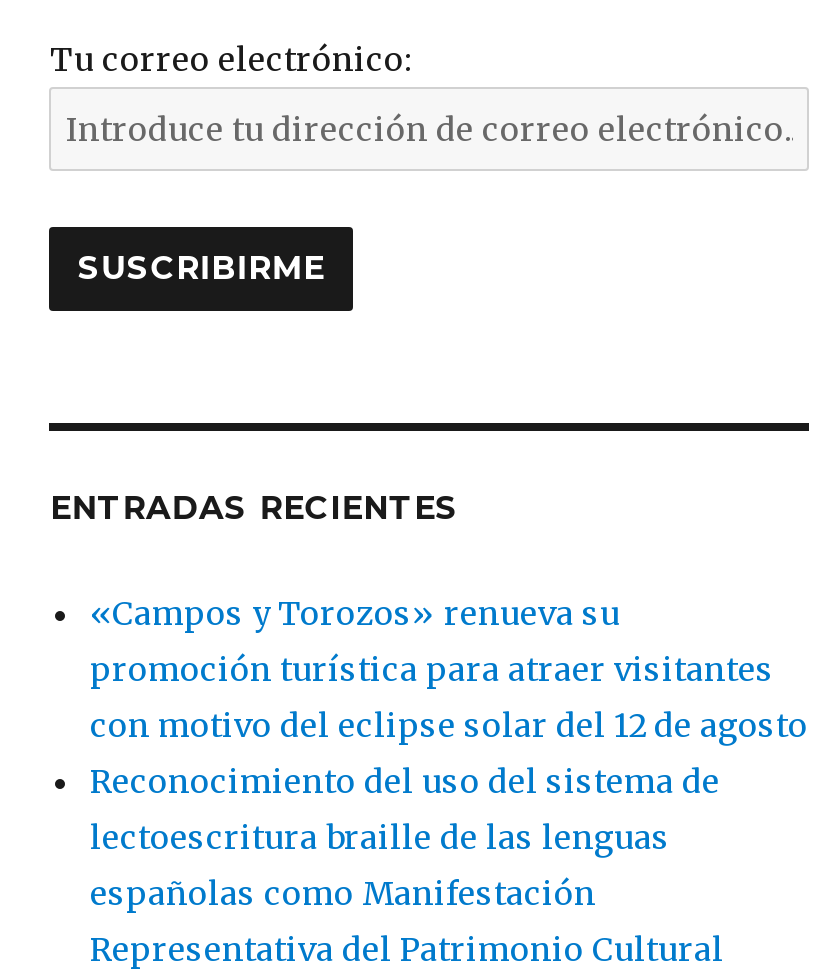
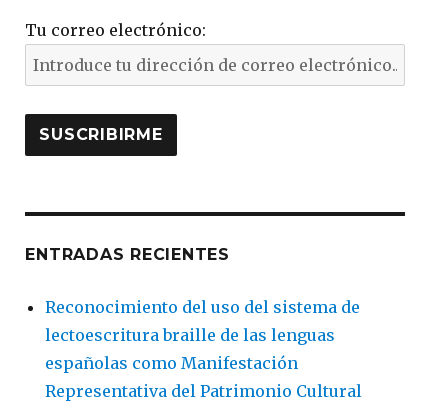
[90,593,808,745] «Campos y Torozos» renueva su | promoción turística para atraer visitantes | con motivo del eclipse solar del 12 de agosto -> none

